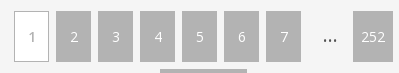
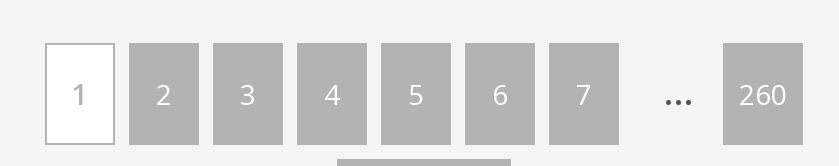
[361,27,385,46] 252 -> [739,76,787,114] 260

